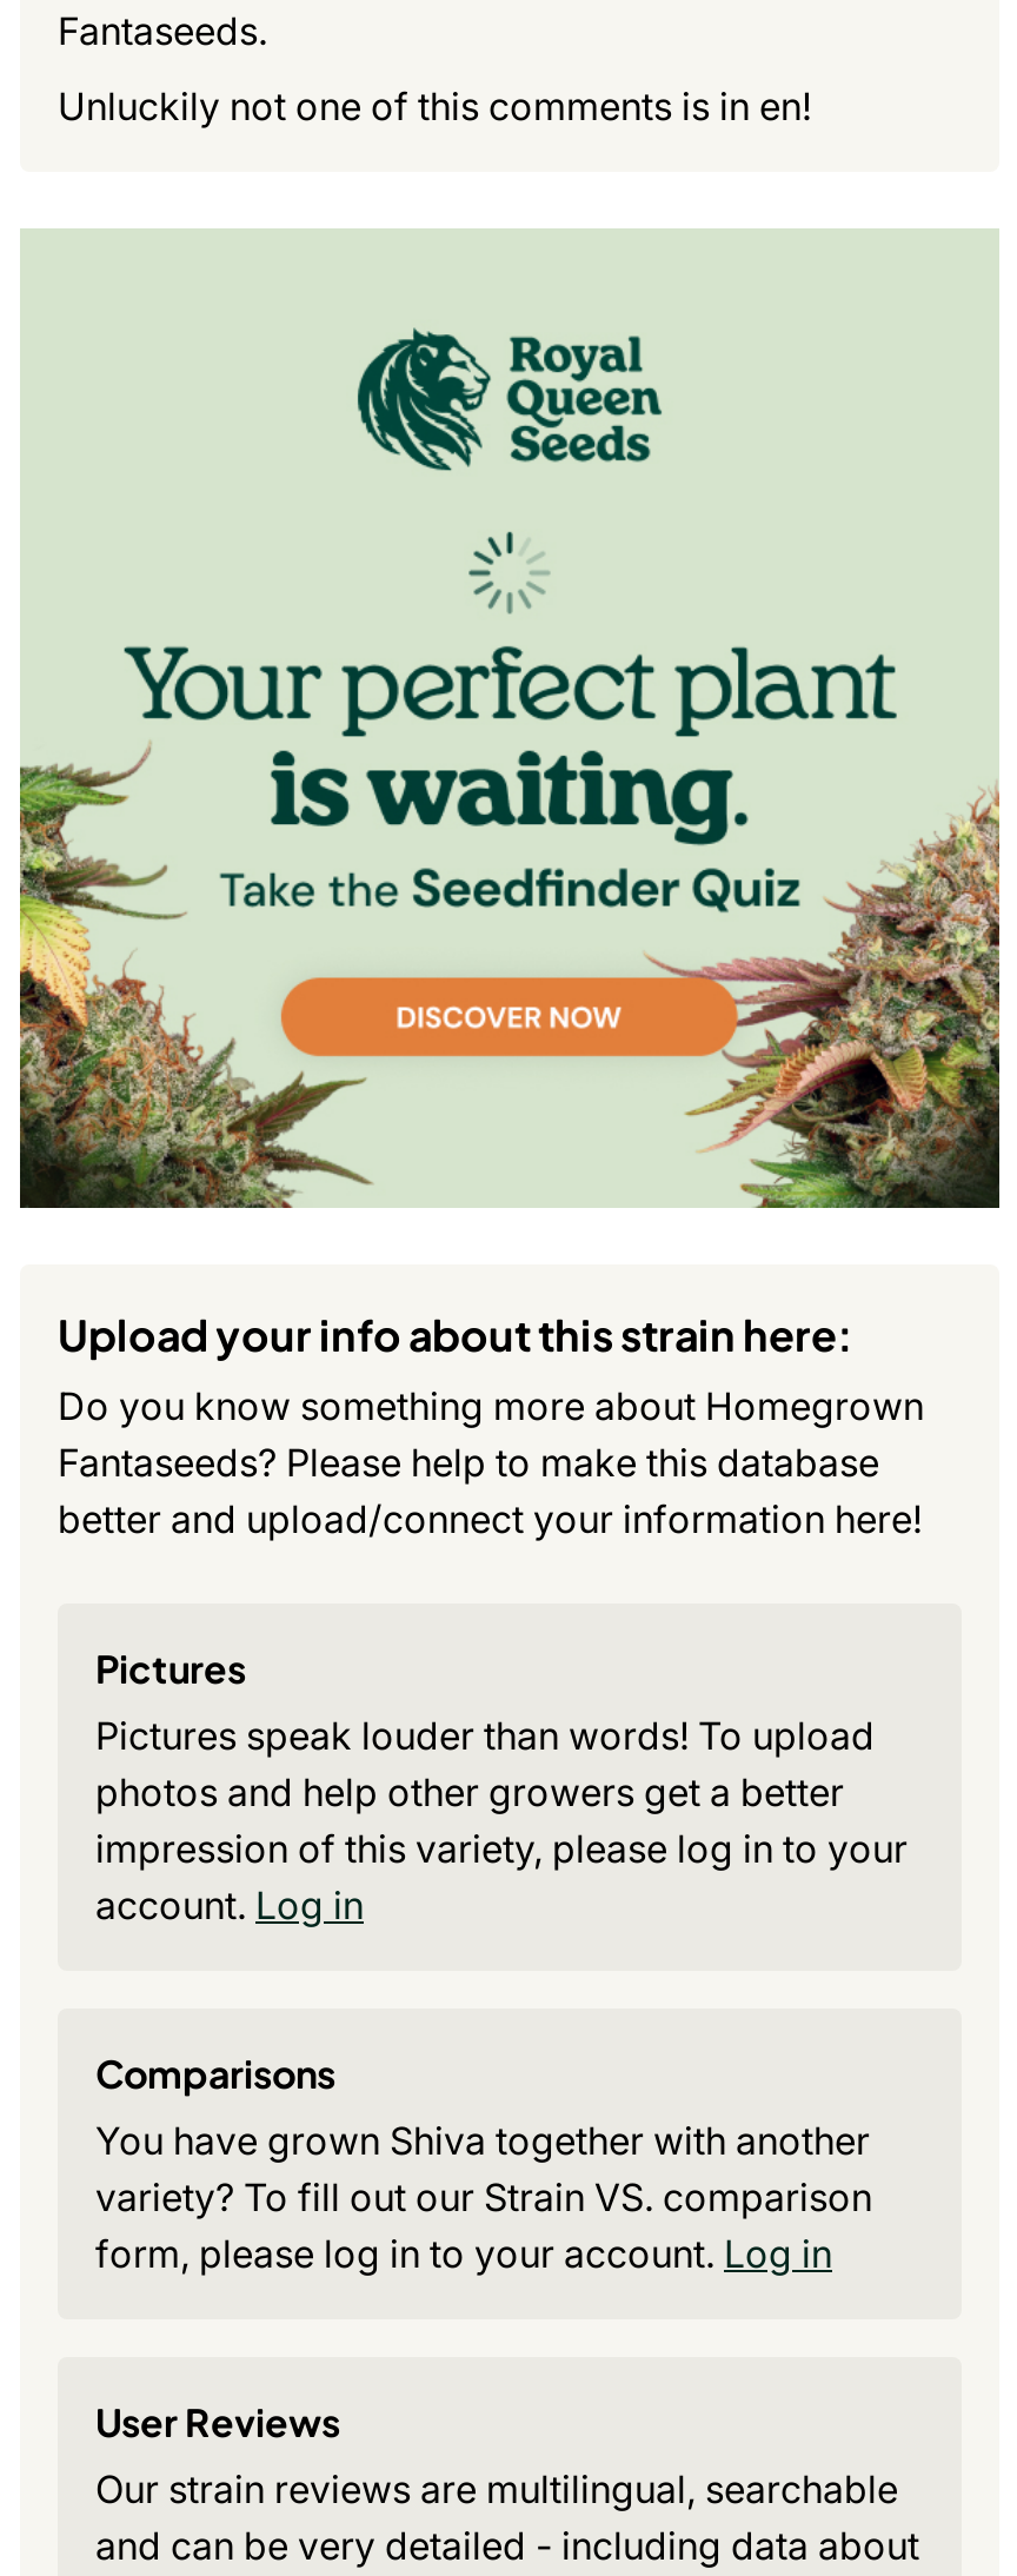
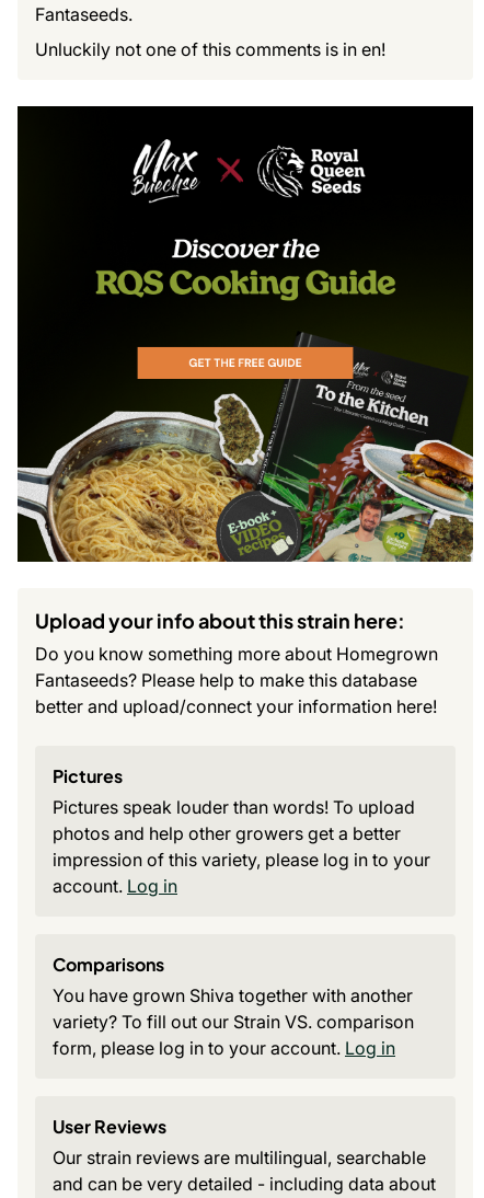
[18,228,1002,1210] [image] -> [16,105,474,563] [image]

